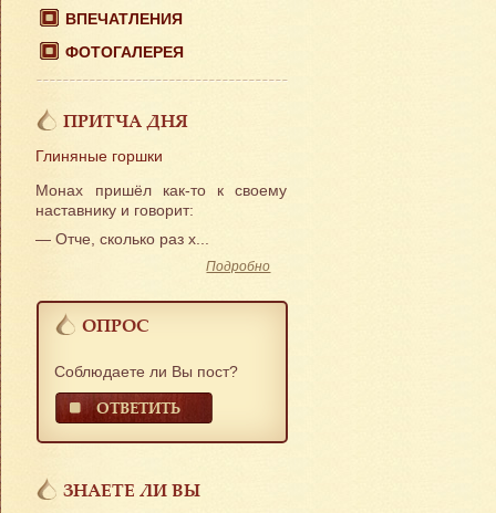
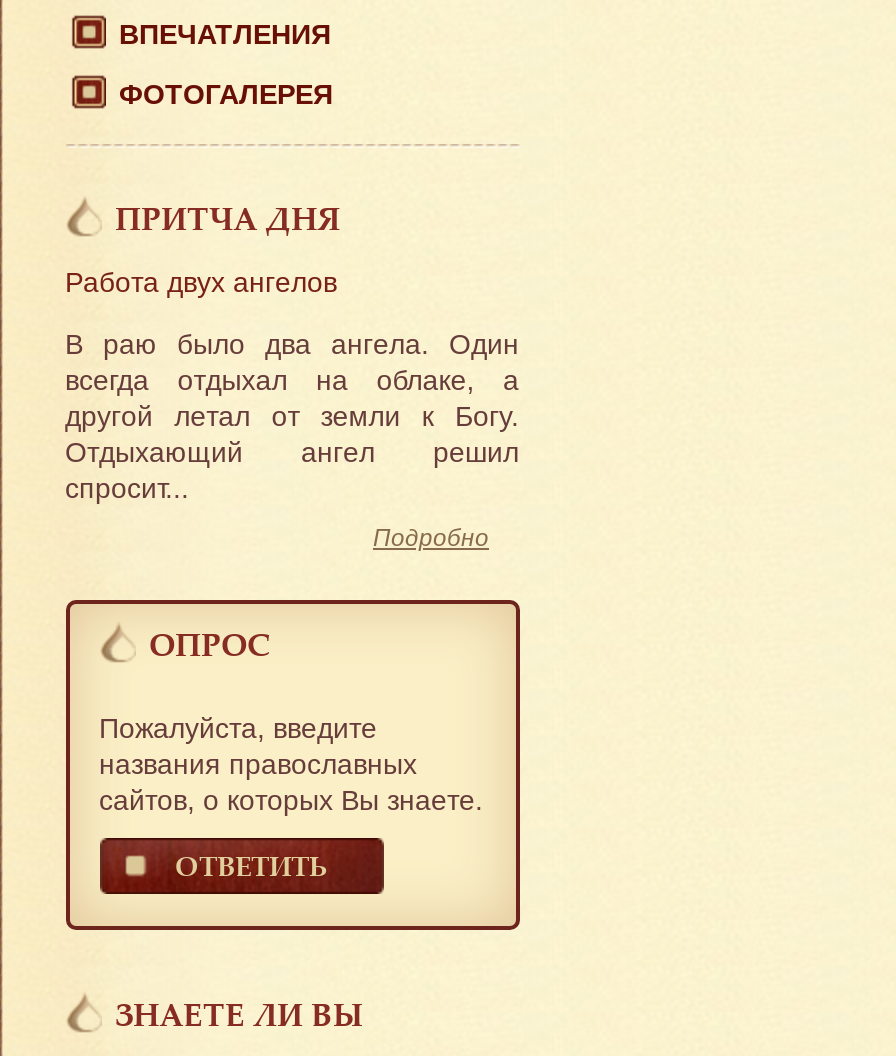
[36,147,287,248] Глиняные горшки | Монах пришёл как-то к своему | наставнику и говорит: | — Отче, сколько раз х... -> [65,266,519,504] Работа двух ангелов | В раю было два ангела. Один | всегда отдыхал на облаке, а | другой летал от земли к Богу. | Отдыхающий ангел решил | спросит...
[55,363,239,380] Соблюдаете ли Вы пост? -> [99,712,483,816] Пожалуйста, введите | названия православных | сайтов, о которых Вы знаете.

